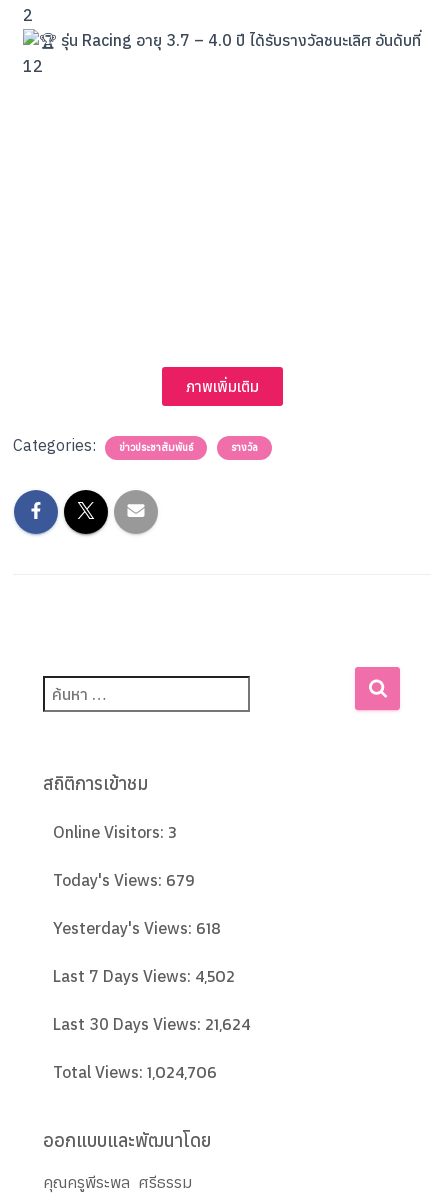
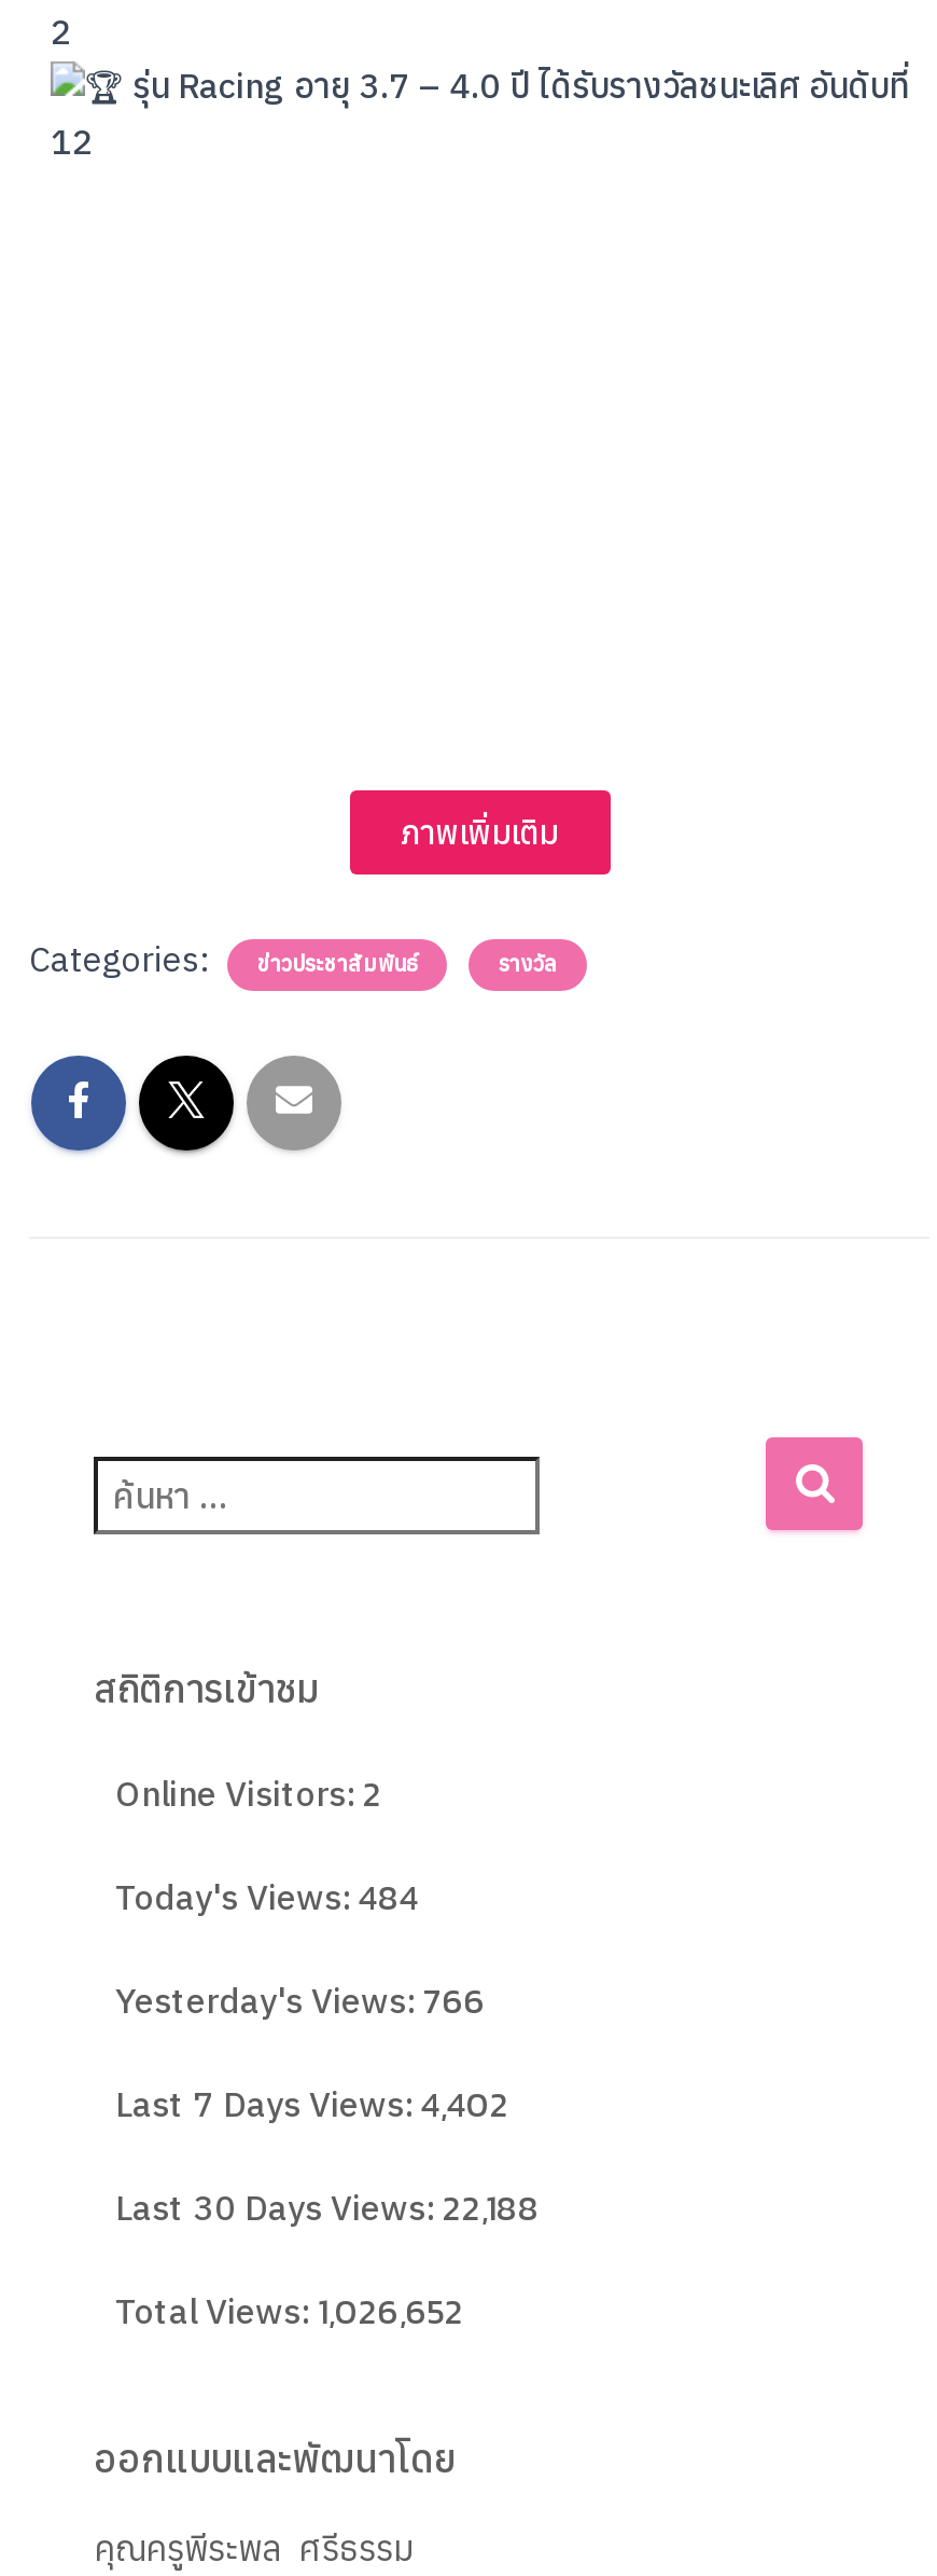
[53,820,177,844] Online Visitors: 3 -> [115,1767,382,1818] Online Visitors: 2
[53,868,194,892] Today's Views: 679 -> [115,1870,419,1922] Today's Views: 484
[53,916,221,940] Yesterday's Views: 618 -> [115,1974,486,2025] Yesterday's Views: 766
[53,964,235,988] Last 7 Days Views: 4,502 -> [115,2077,509,2129] Last 7 Days Views: 4,402
[53,1012,250,1036] Last 30 Days Views: 21,624 -> [115,2181,540,2232] Last 30 Days Views: 22,188
[53,1060,217,1084] Total Views: 1,024,706 -> [115,2284,464,2336] Total Views: 1,026,652

